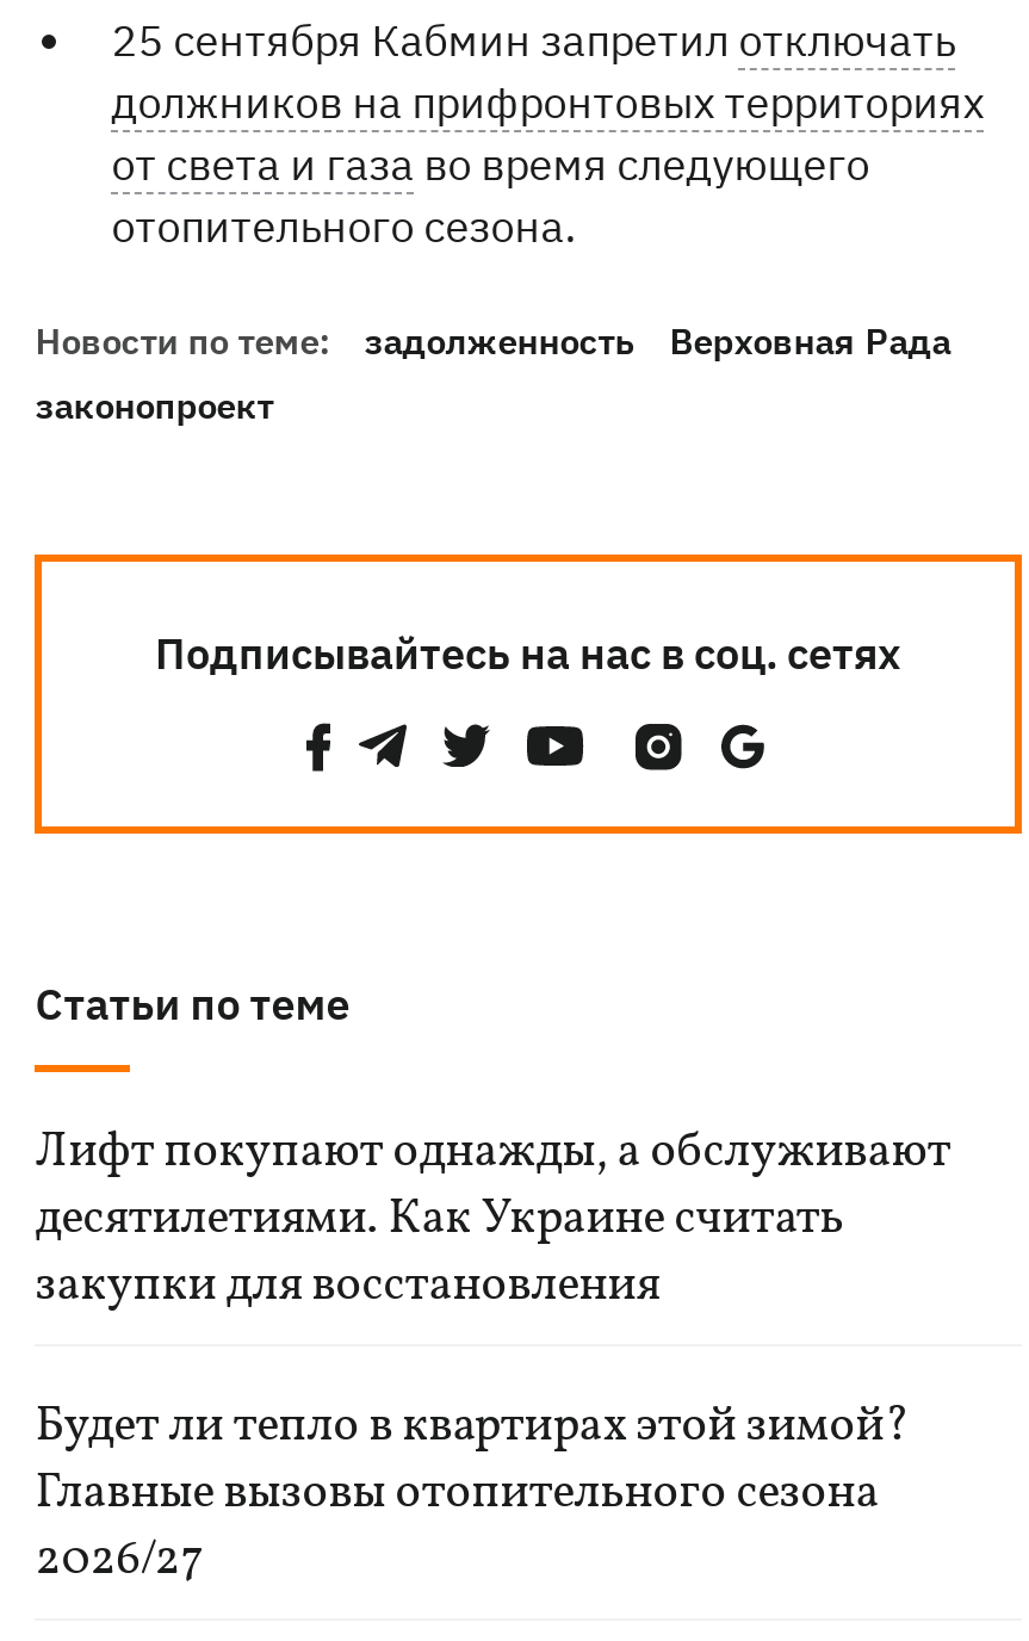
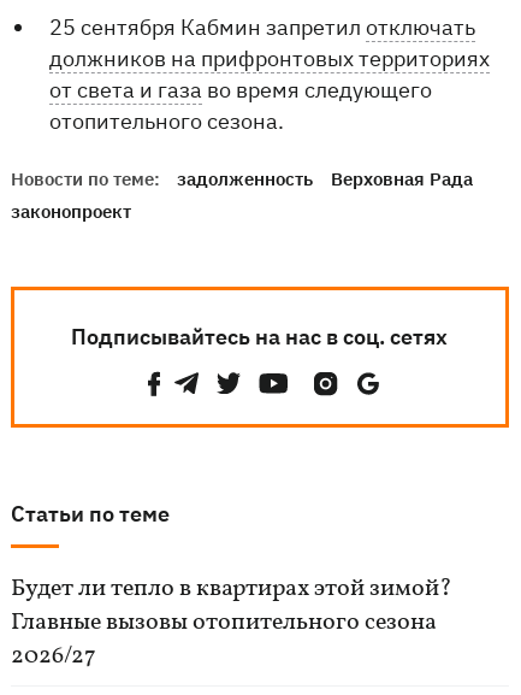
[35,1120,951,1320] Лифт покупают однажды, а обслуживают | десятилетиями. Как Украине считать | закупки для восстановления -> none

